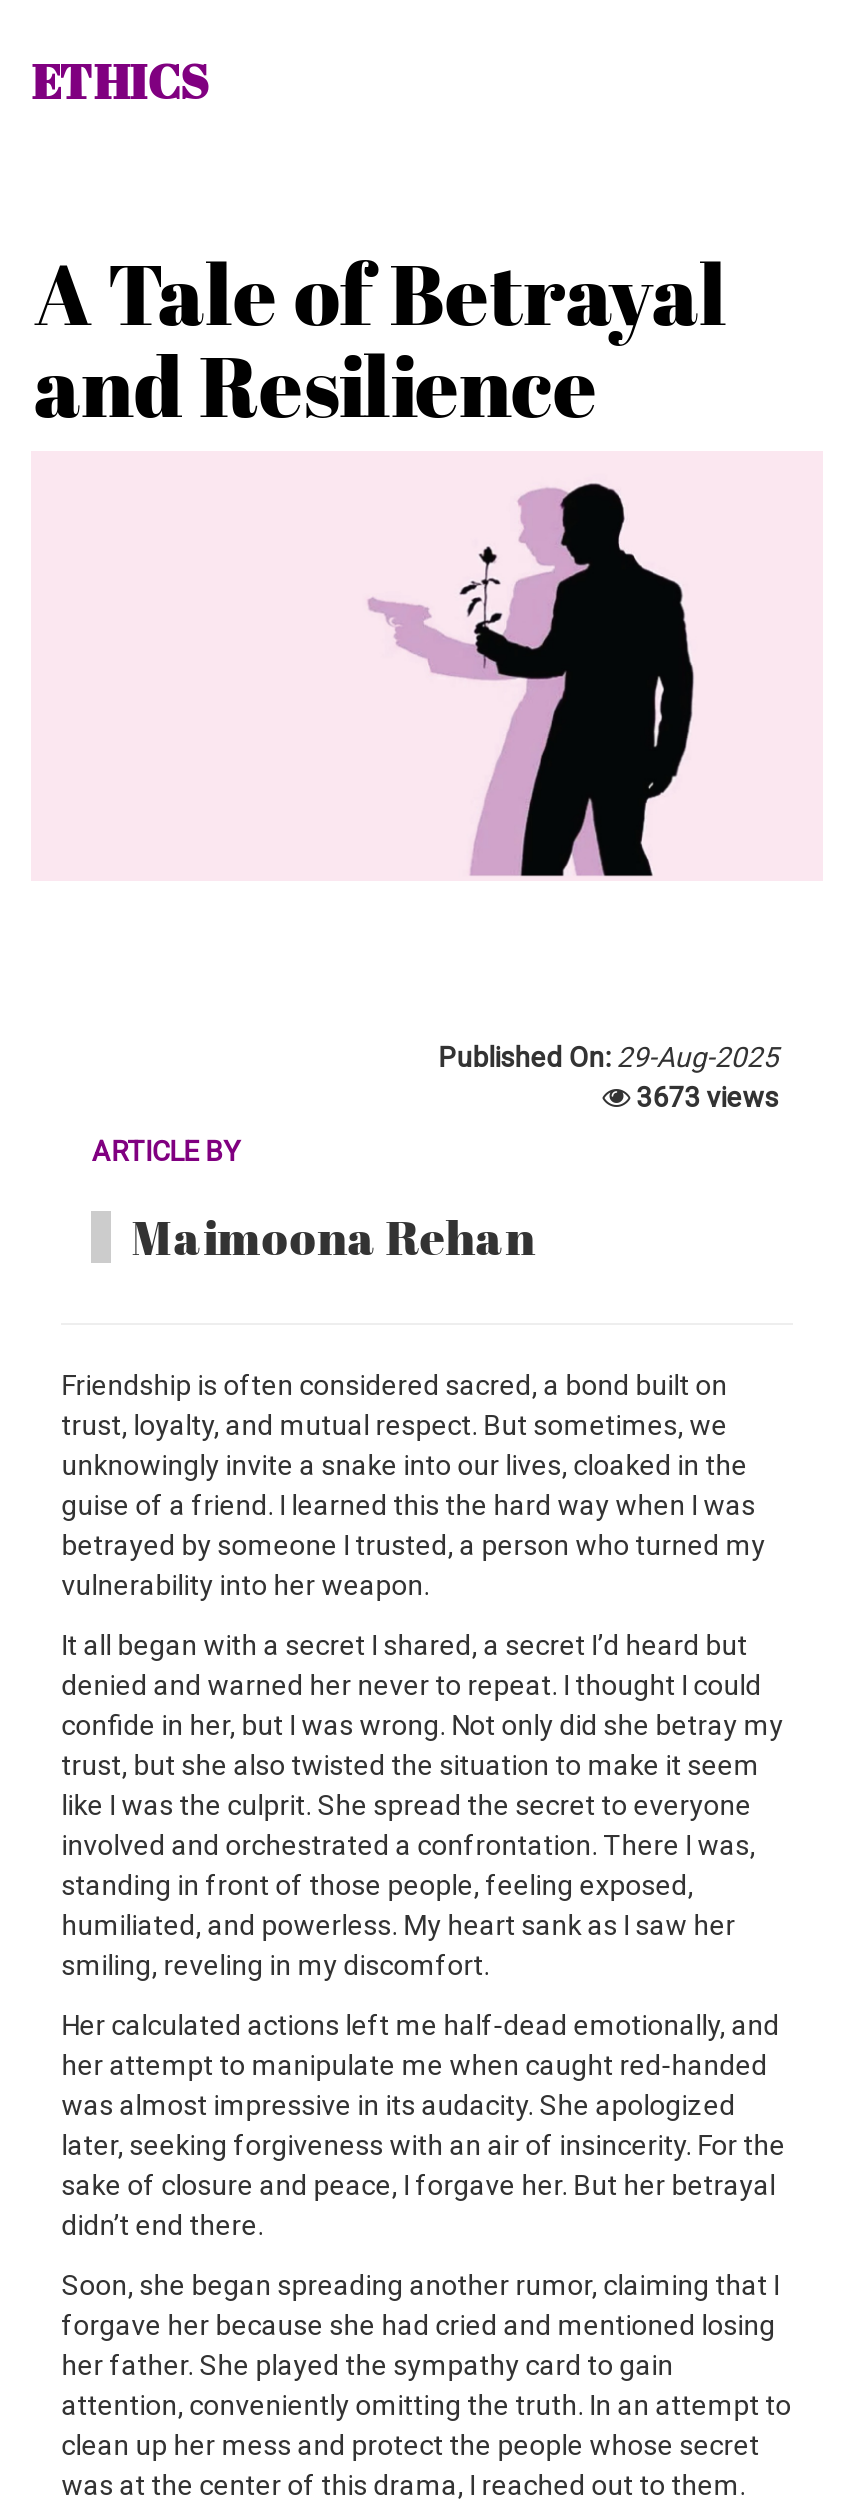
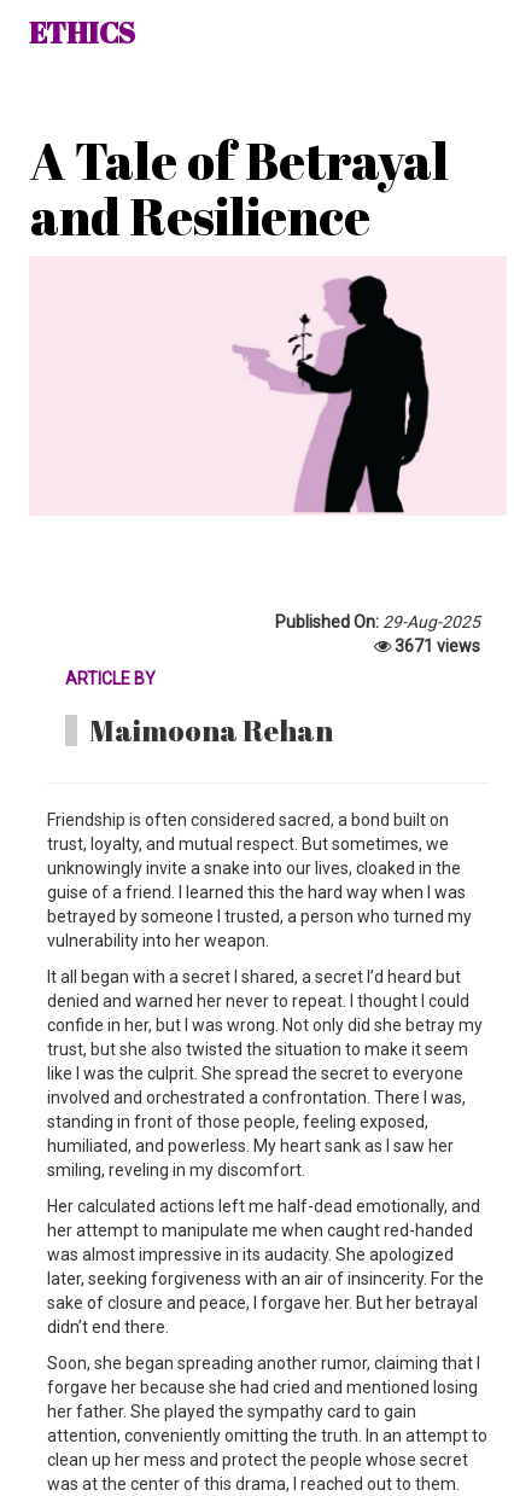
[631,1082,779,1114] 3673 views -> [391,637,480,656] 3671 views

